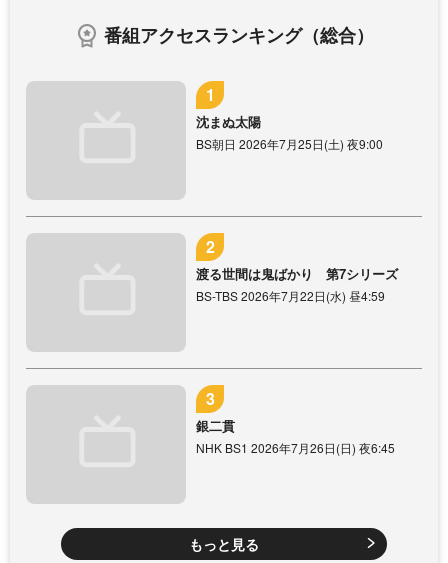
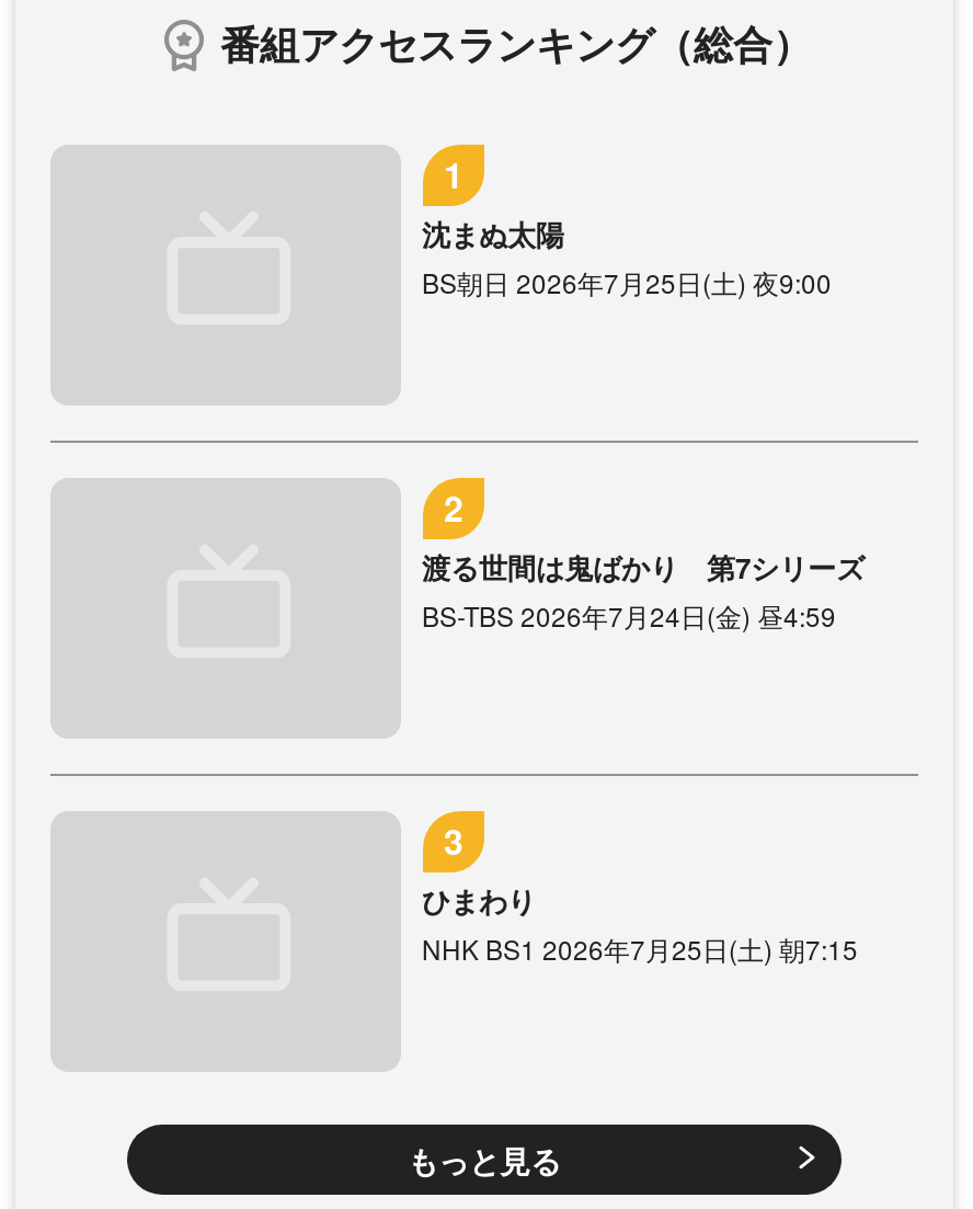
[195,287,384,304] BS-TBS 2026年7月22日(水) 昼4:59 -> [422,596,836,634] BS-TBS 2026年7月24日(金) 昼4:59
[195,416,394,456] 銀二貫 | NHK BS1 2026年7月26日(日) 夜6:45 -> [422,879,858,967] ひまわり | NHK BS1 2026年7月25日(土) 朝7:15

